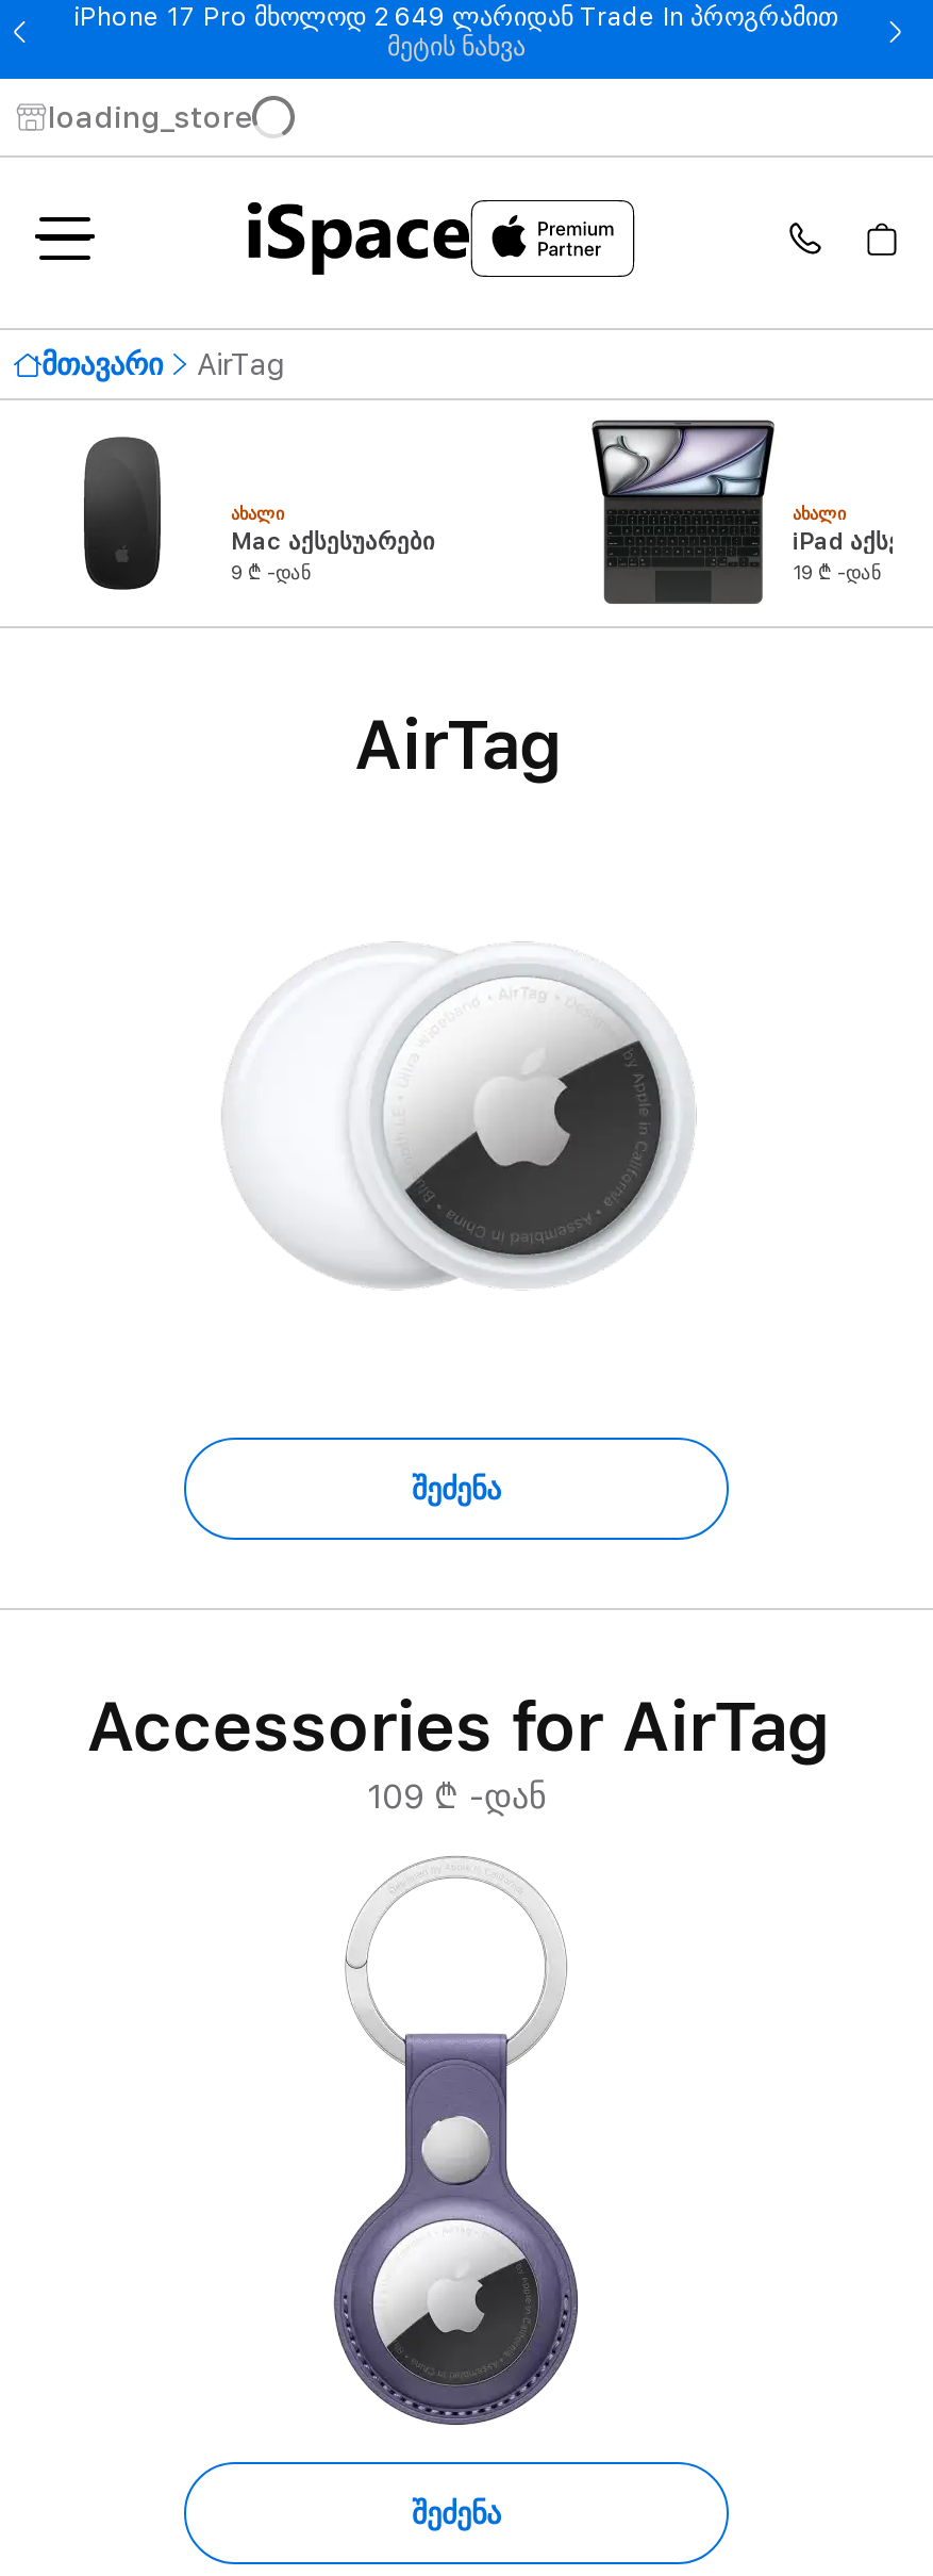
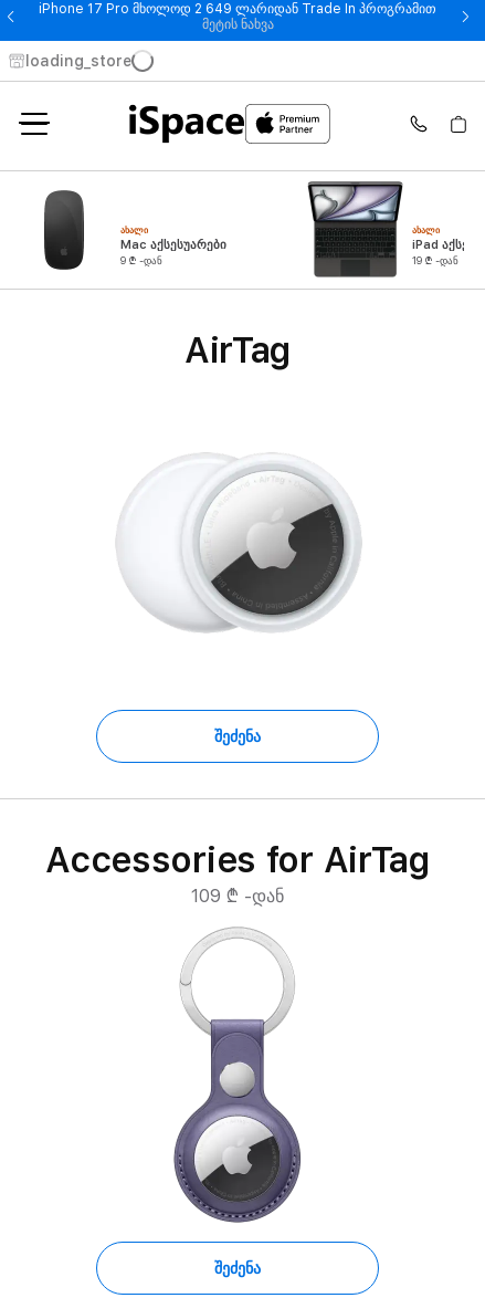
[41,347,286,381] მთავარი | AirTag -> none

